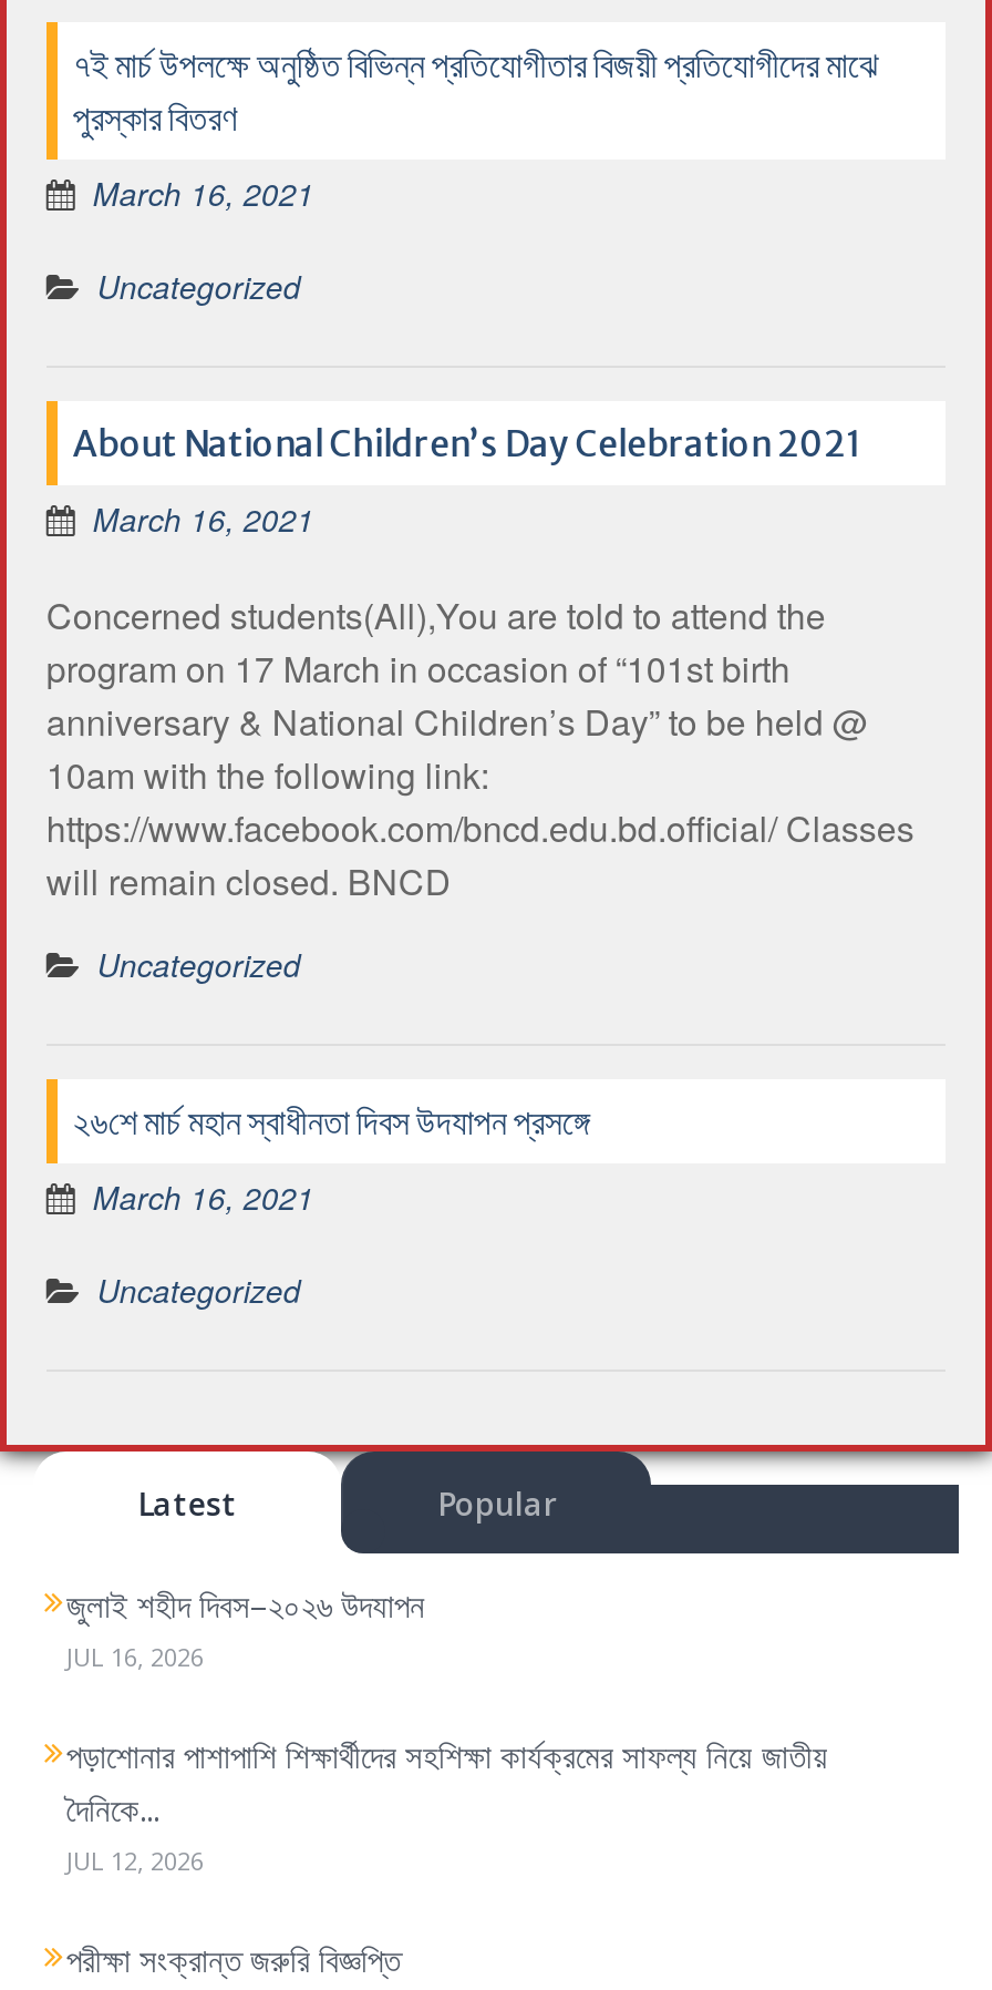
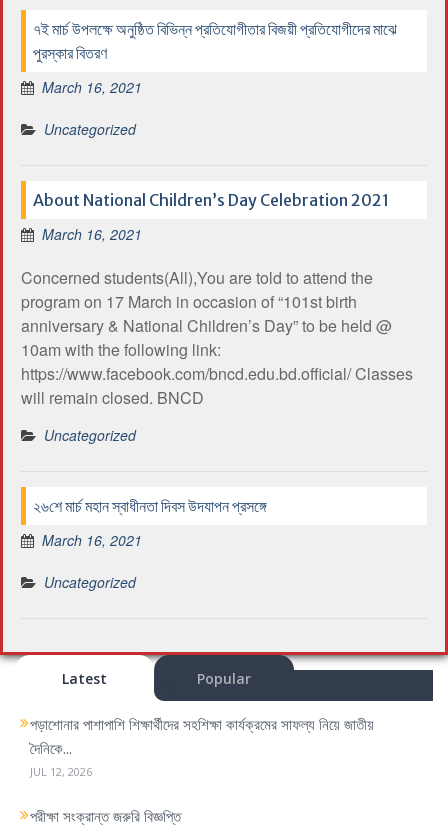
[66,1582,425,1673] জুলাই শহীদ দিবস–২০২৬ উদযাপন | JUL 16, 2026 -> none

